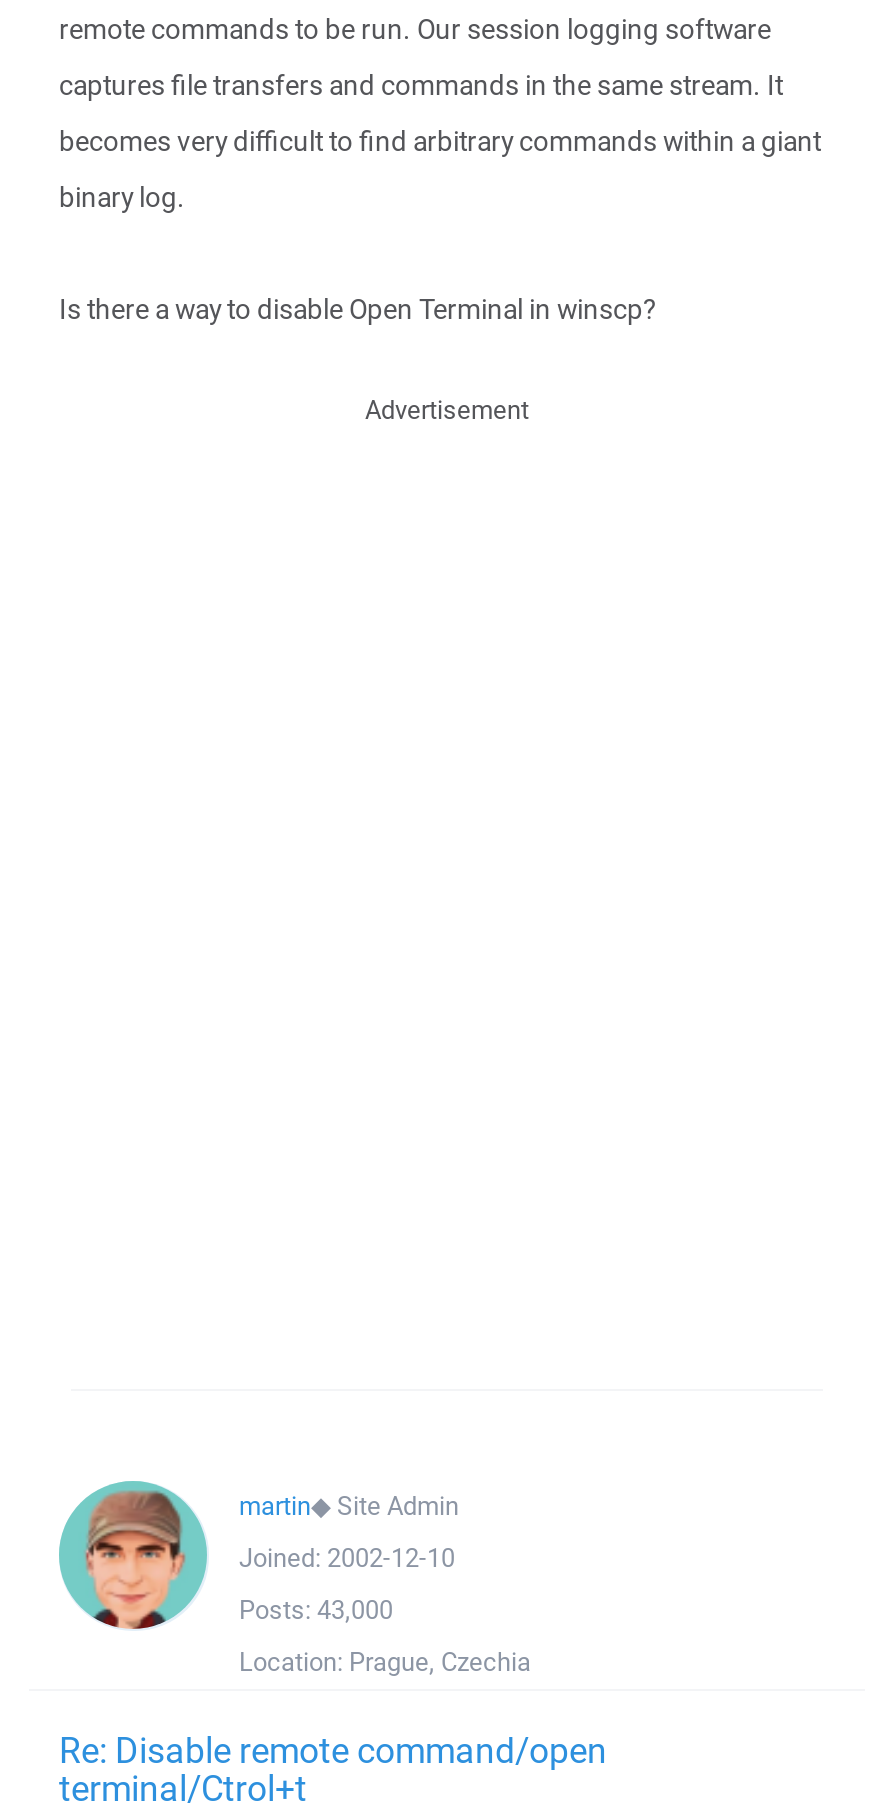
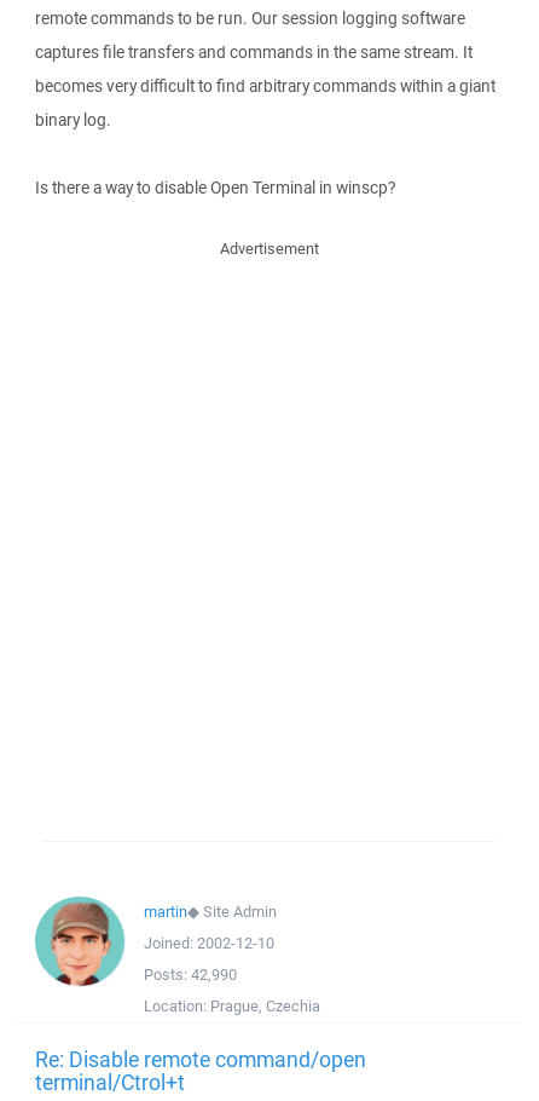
[239,1593,393,1627] Posts: 43,000 -> [144,964,237,985] Posts: 42,990

